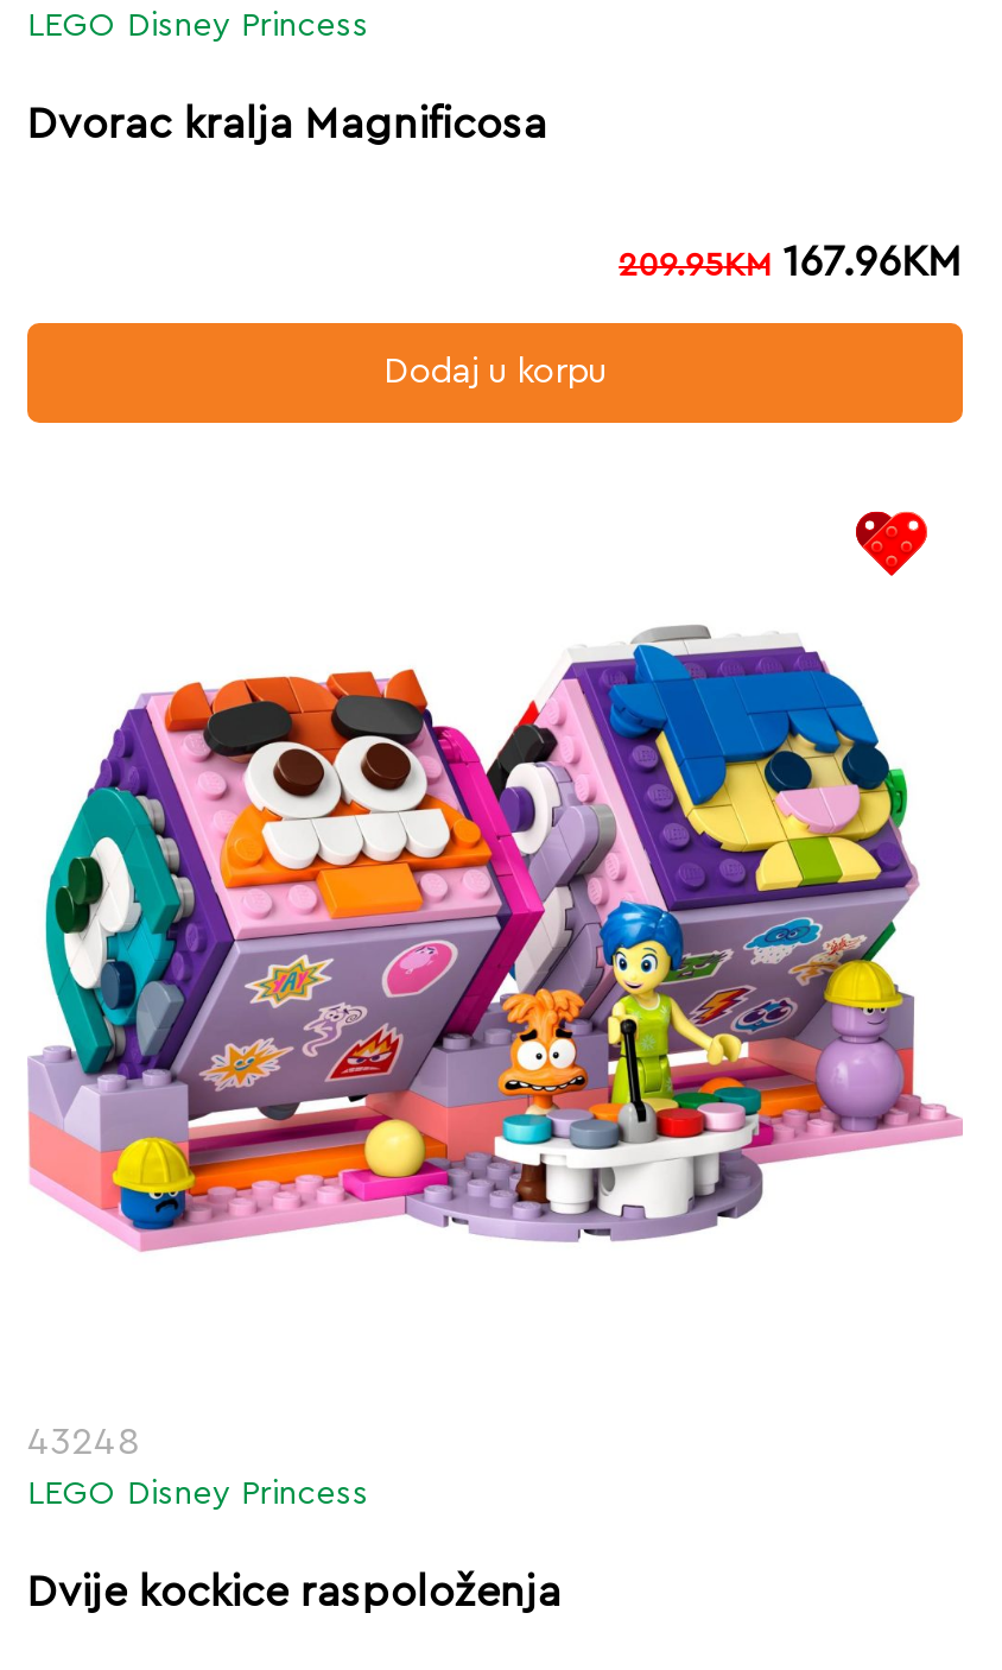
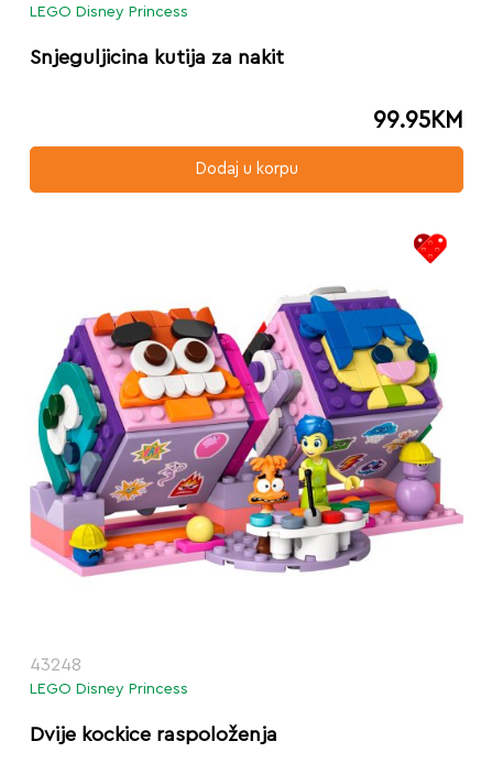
[27,101,547,144] Dvorac kralja Magnificosa -> [30,47,284,67] Snjeguljicina kutija za nakit
[619,239,963,282] 209.95KM 167.96KM -> [373,109,463,132] 99.95KM

